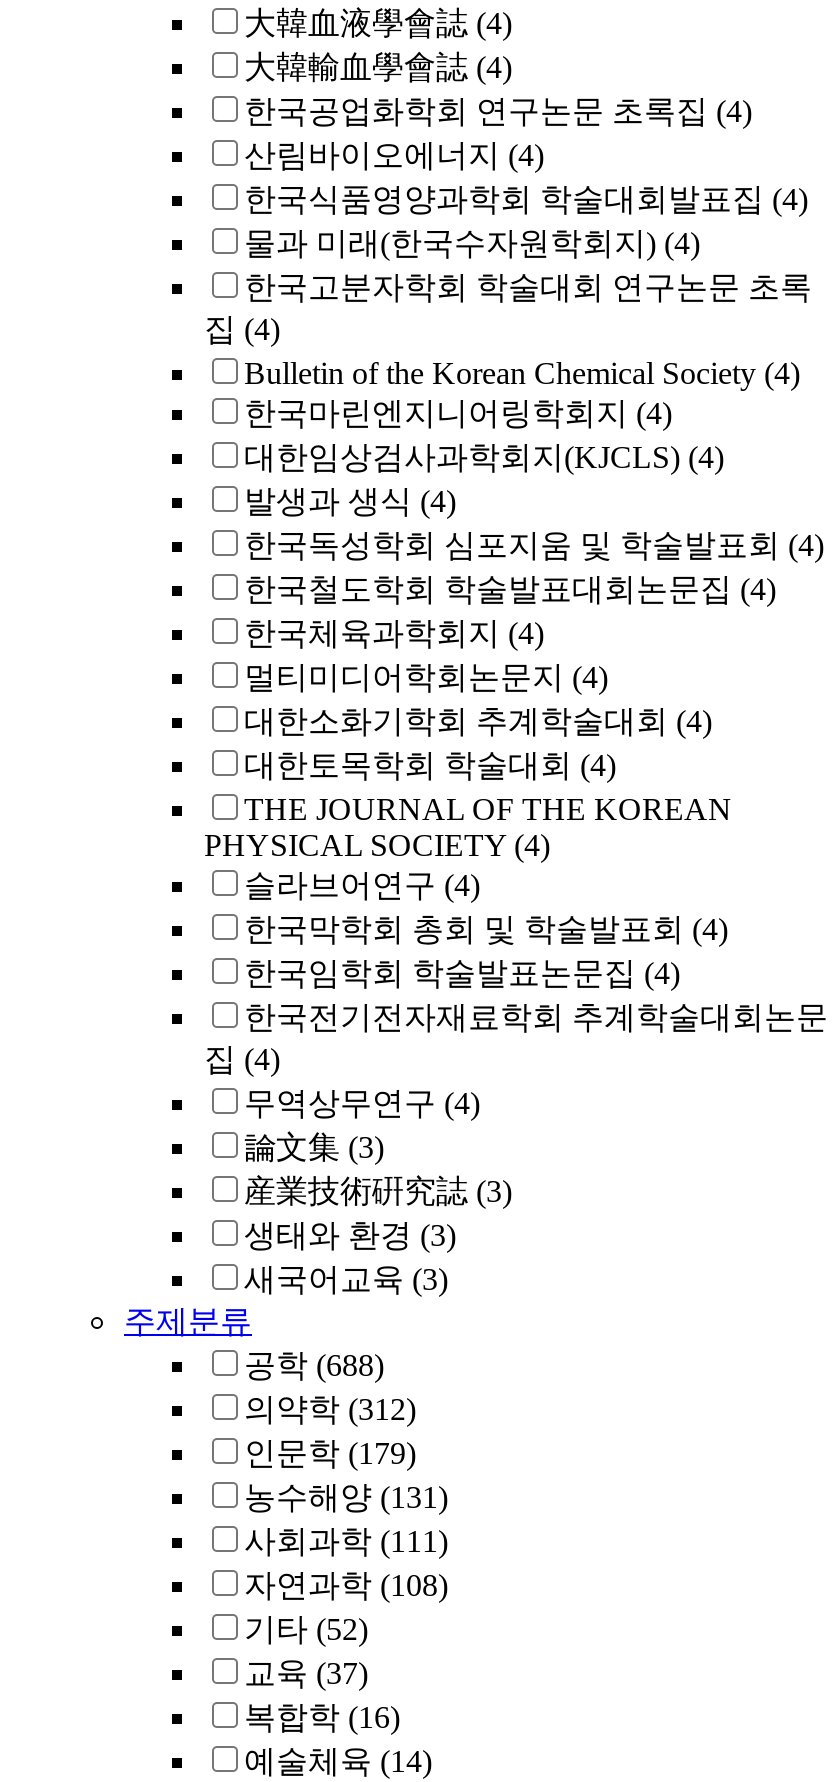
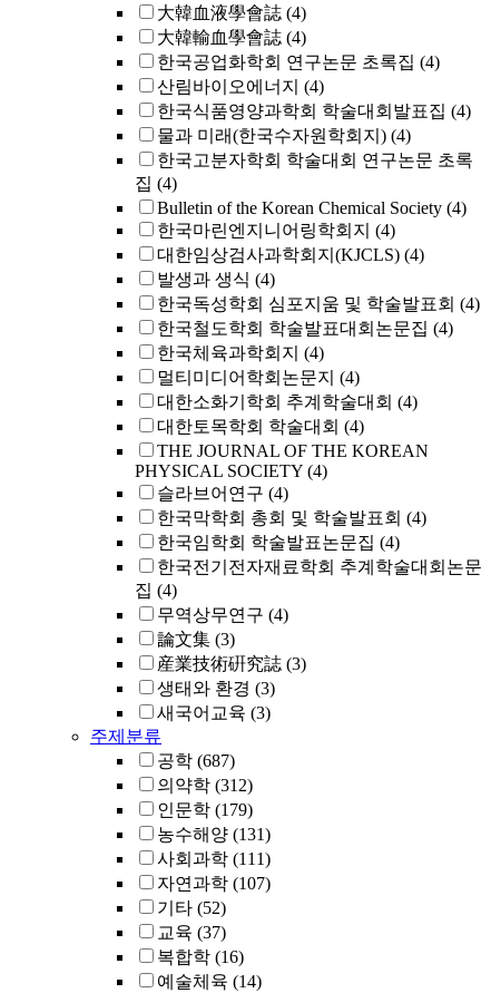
[244,1348,384,1382] 공학 (688) -> [157,751,235,770] 공학 (687)
[244,1568,448,1602] 자연과학 (108) -> [157,874,271,893] 자연과학 (107)

